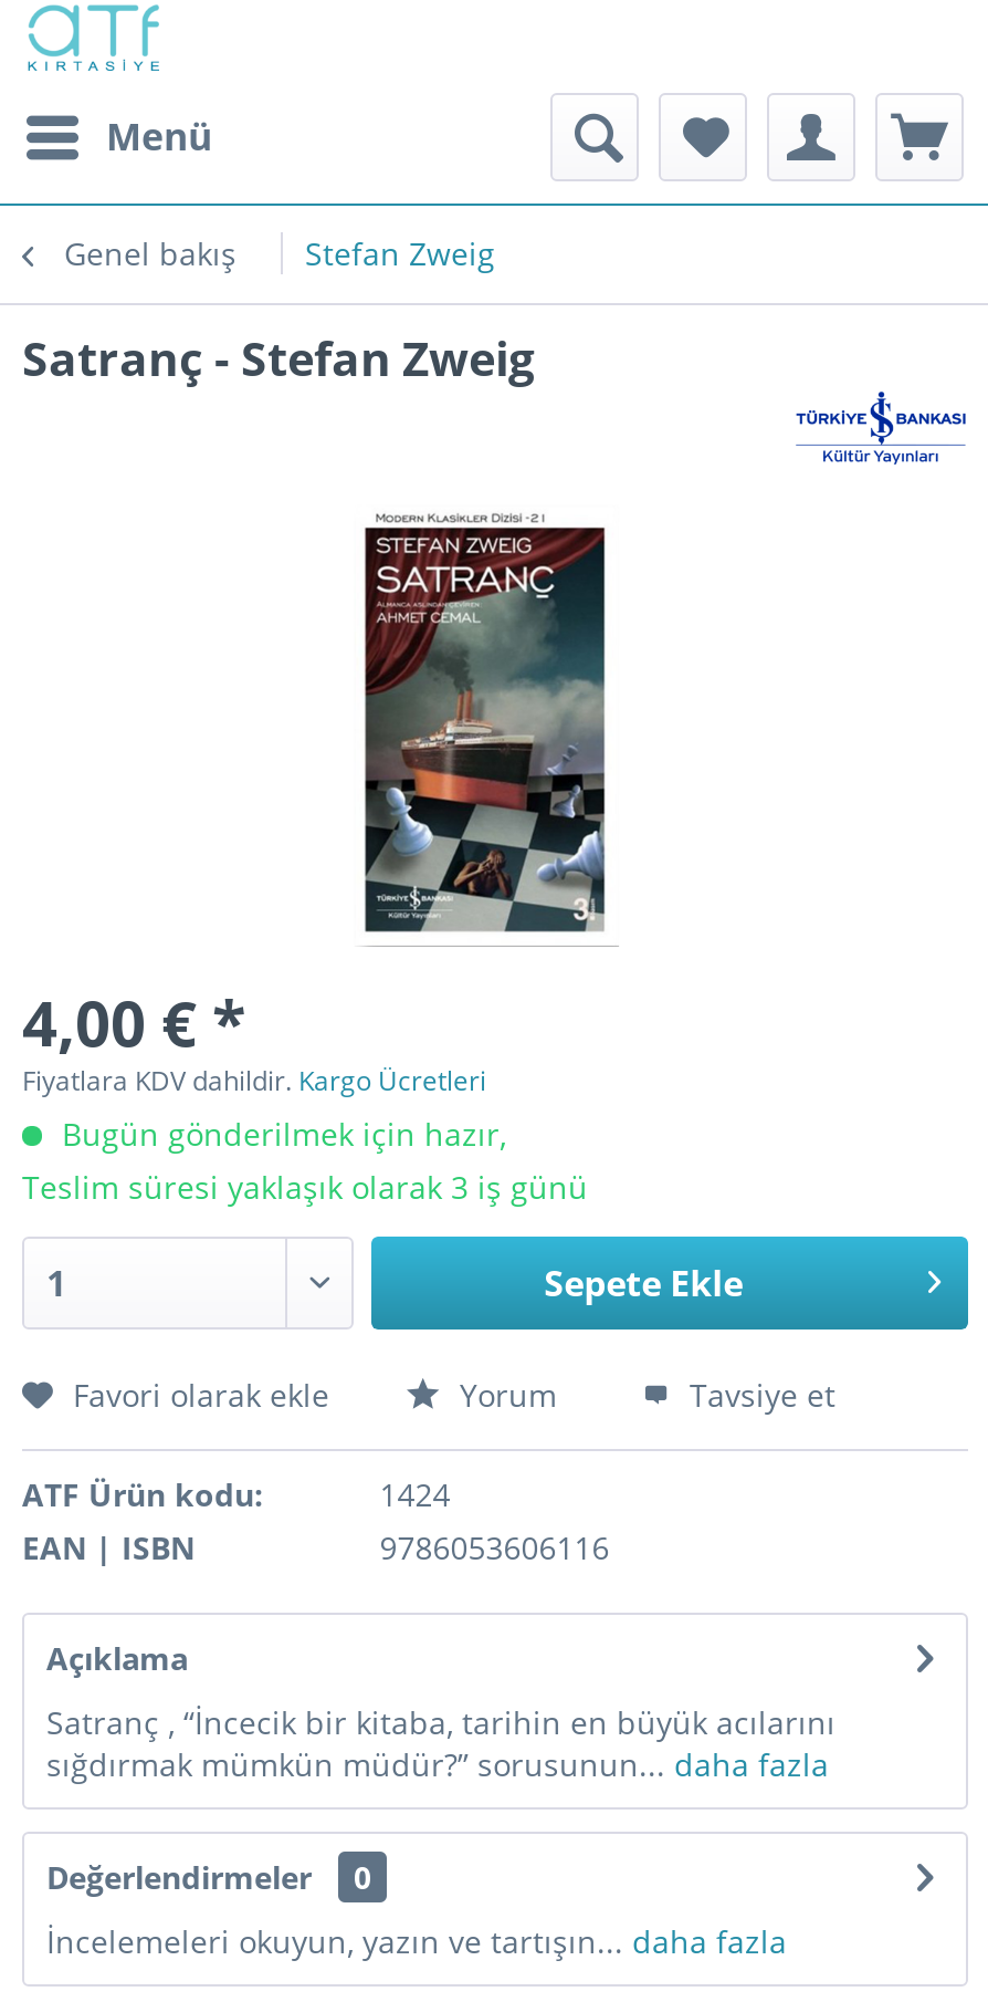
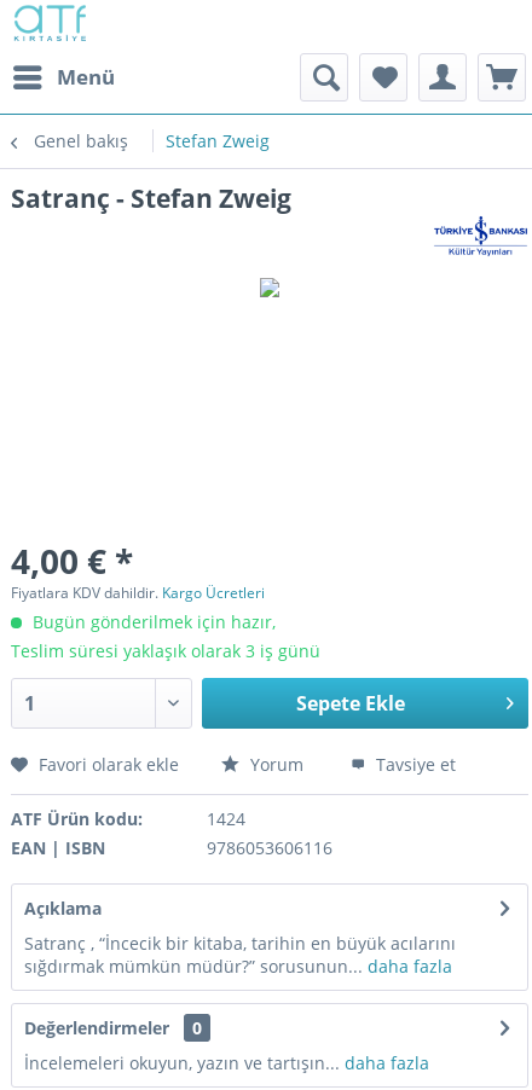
[362,507,608,934] [image] -> none

